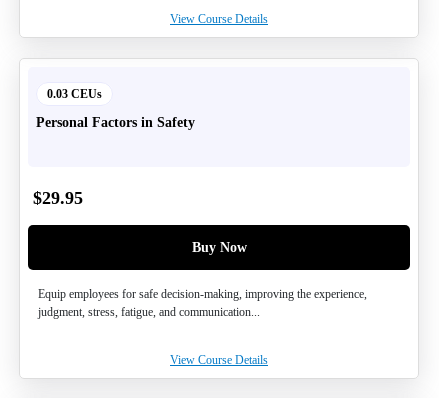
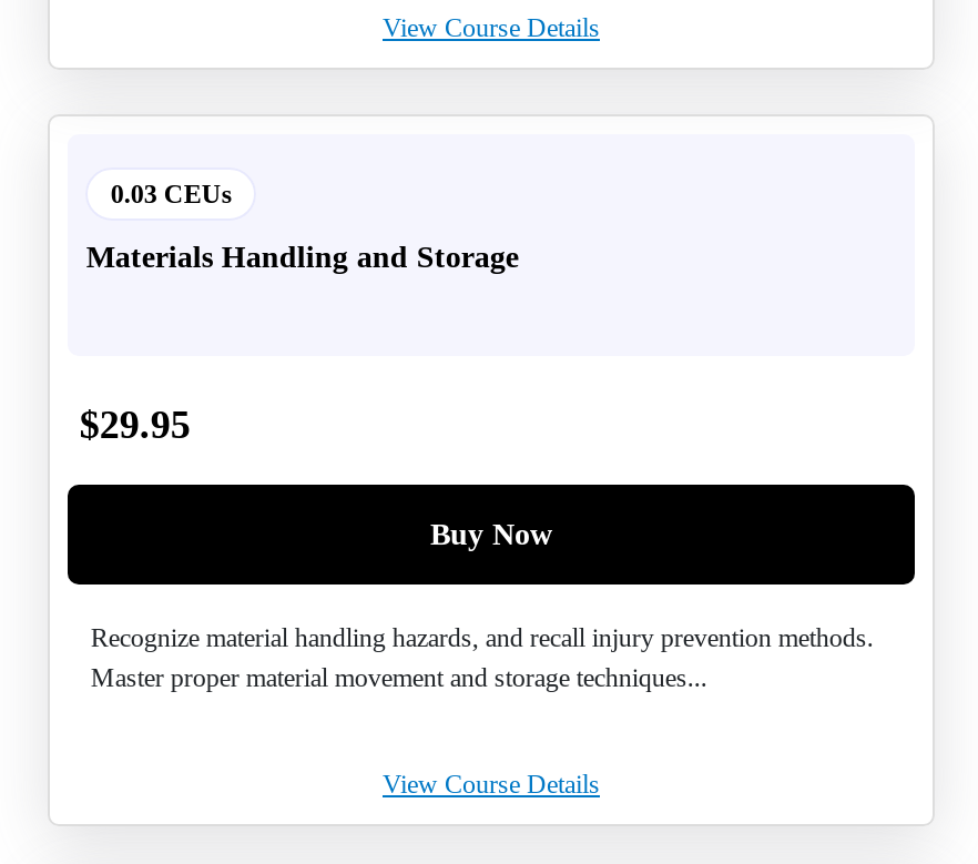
[36,115,195,130] Personal Factors in Safety -> [86,241,519,274] Materials Handling and Storage
[38,287,367,319] Equip employees for safe decision-making, improving the experience, | judgment, stress, fatigue, and communication... -> [91,622,874,693] Recognize material handling hazards, and recall injury prevention methods. | Master proper material movement and storage techniques...

